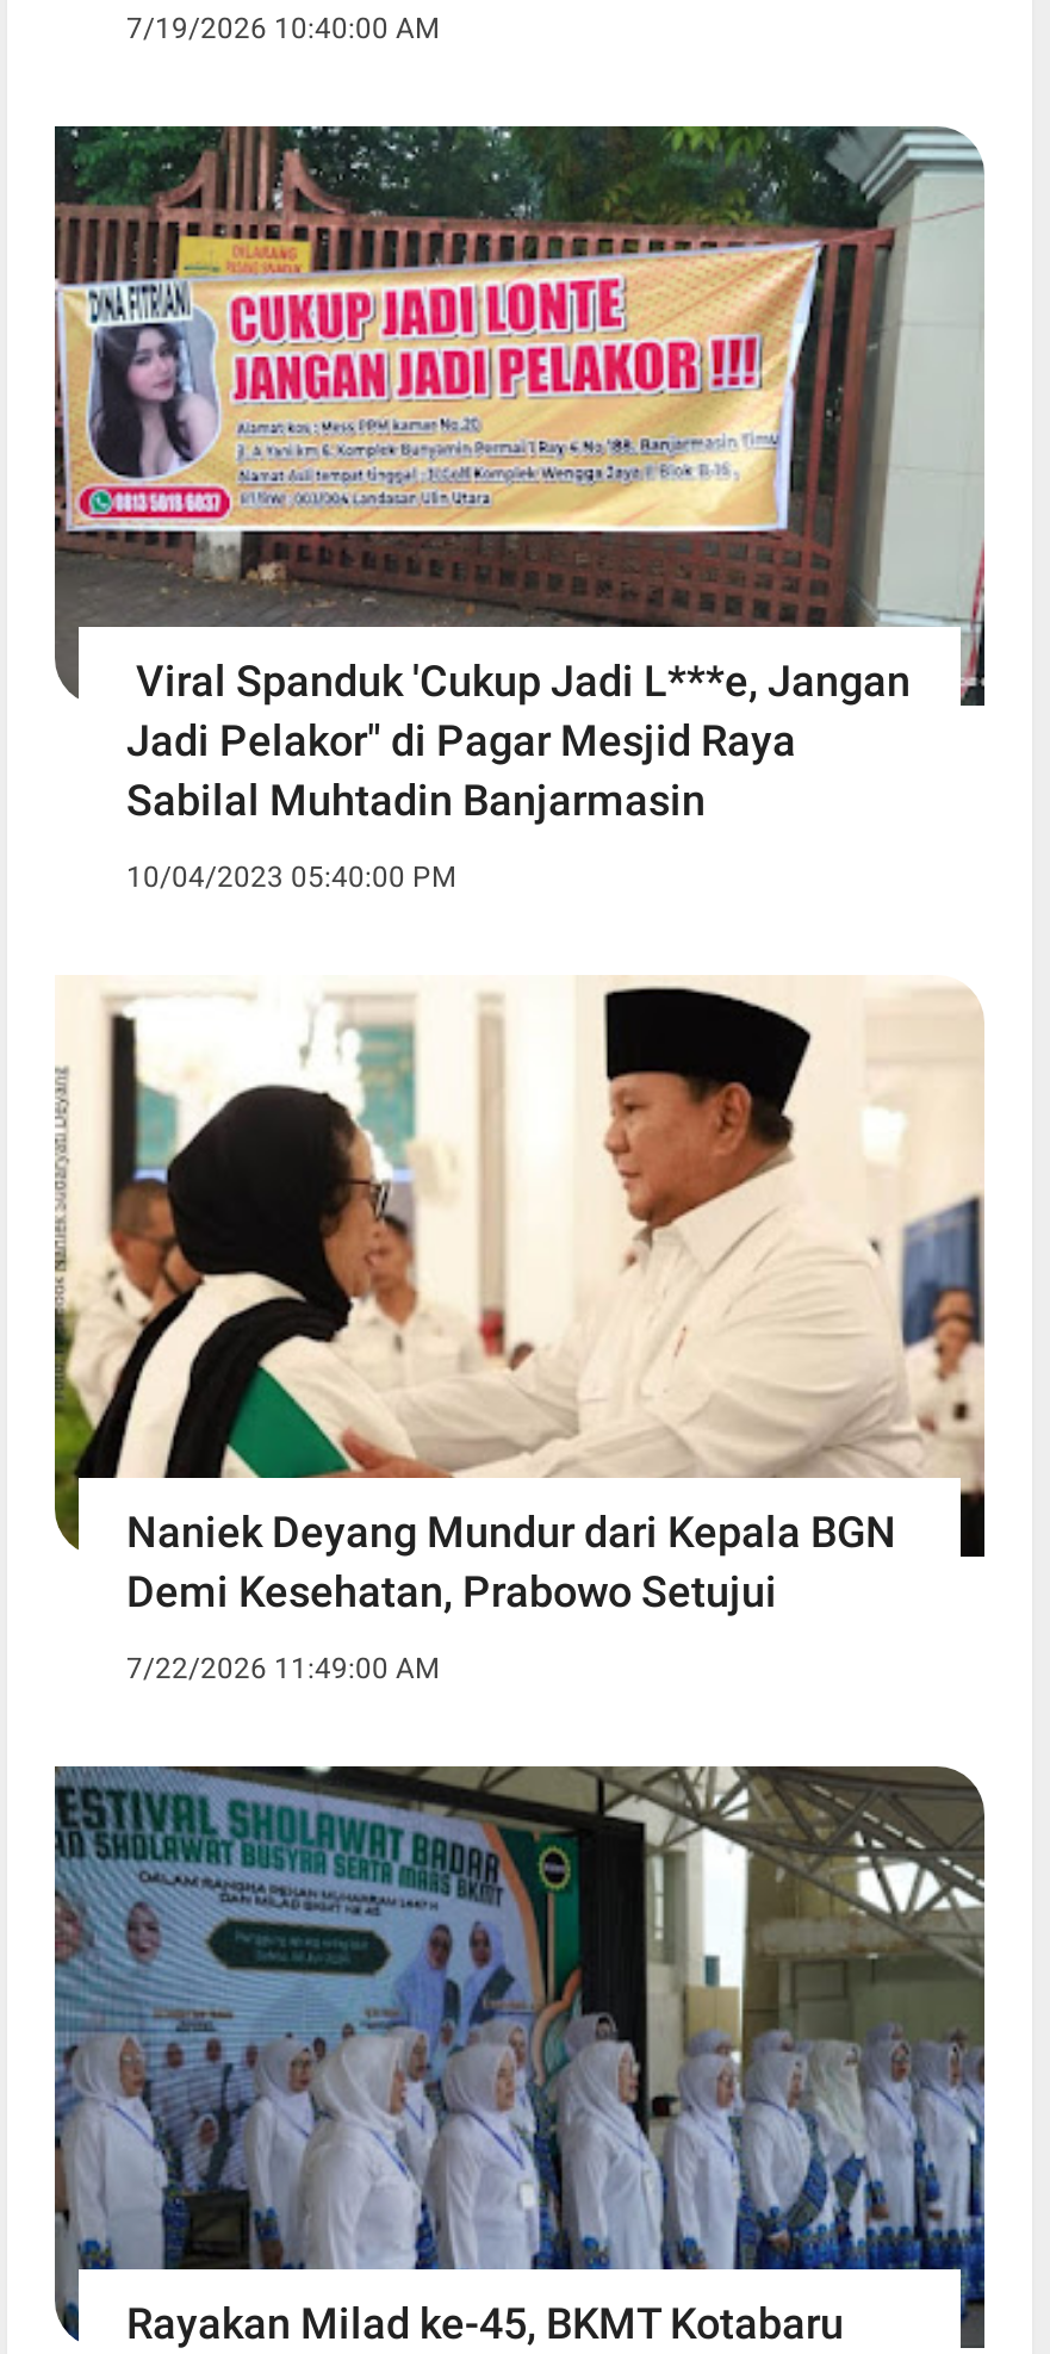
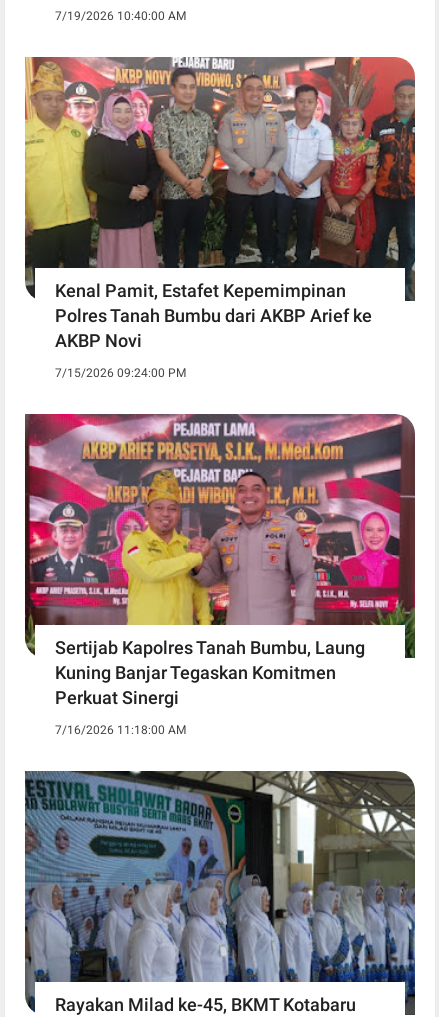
[52,123,984,826] [image] | Viral Spanduk 'Cukup Jadi L***e, Jangan | Jadi Pelakor" di Pagar Mesjid Raya | Sabilal Muhtadin Banjarmasin -> [24,56,415,351] [image] | Kenal Pamit, Estafet Kepemimpinan | Polres Tanah Bumbu dari AKBP Arief ke | AKBP Novi
[126,862,455,895] 10/04/2023 05:40:00 PM -> [55,366,186,380] 7/15/2026 09:24:00 PM
[52,976,984,1617] [image] | Naniek Deyang Mundur dari Kepala BGN | Demi Kesehatan, Prabowo Setujui -> [24,413,416,708] [image] | Sertijab Kapolres Tanah Bumbu, Laung | Kuning Banjar Tegaskan Komitmen | Perkuat Sinergi
[126,1652,439,1686] 7/22/2026 11:49:00 AM -> [55,723,186,737] 7/16/2026 11:18:00 AM

